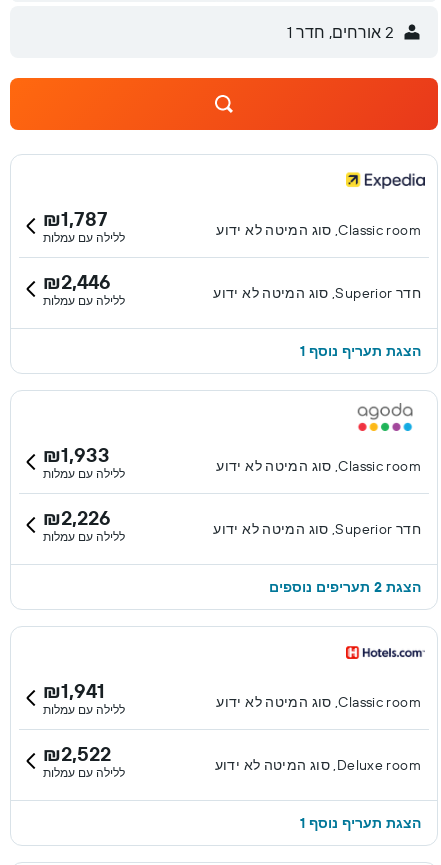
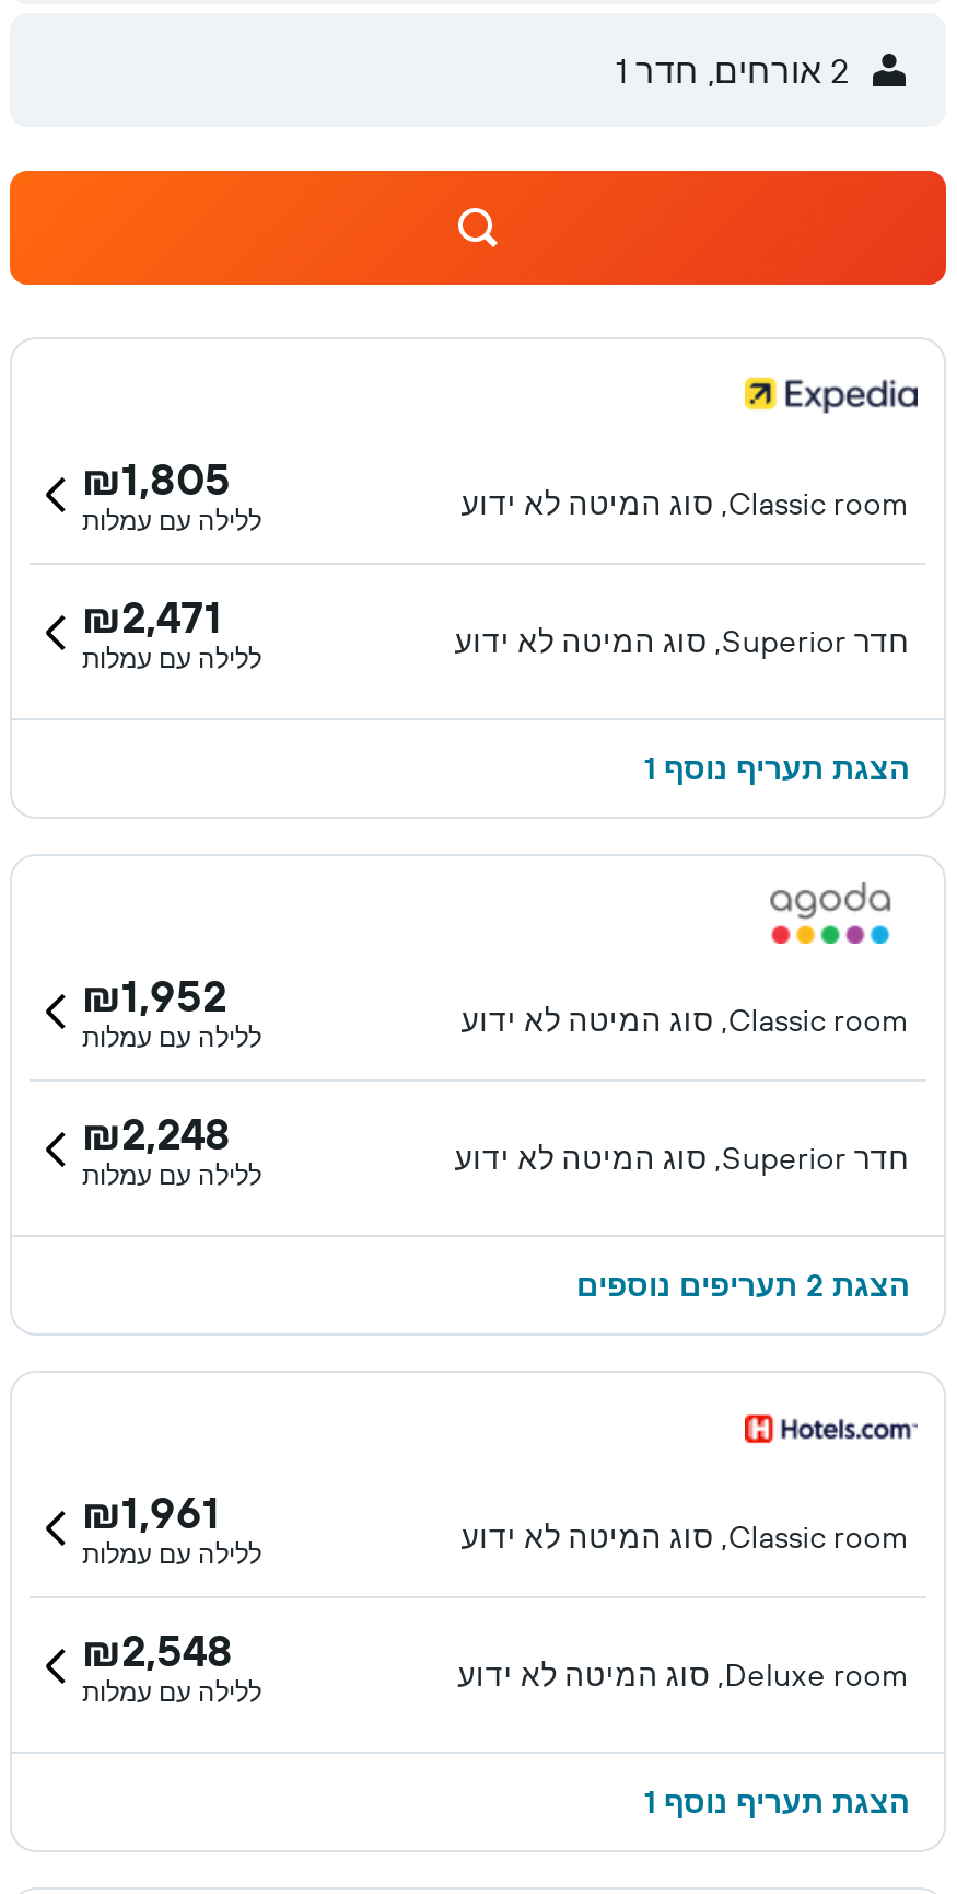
[43,206,108,231] ₪1,787 -> [82,451,231,506] ₪1,805
[43,269,111,294] ₪2,446 -> [82,589,222,644] ₪2,471
[43,442,110,467] ₪1,933 -> [82,968,226,1023] ₪1,952
[43,505,111,530] ₪2,226 -> [82,1106,231,1160] ₪2,248
[43,678,105,703] ₪1,941 -> [82,1485,220,1539] ₪1,961
[43,741,111,766] ₪2,522 -> [82,1622,233,1677] ₪2,548

